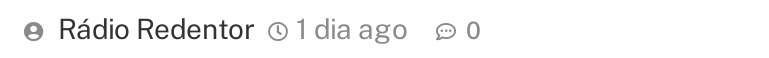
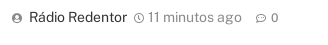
[58,13,408,45] Rádio Redentor 1 dia ago -> [29,9,242,25] Rádio Redentor 11 minutos ago

